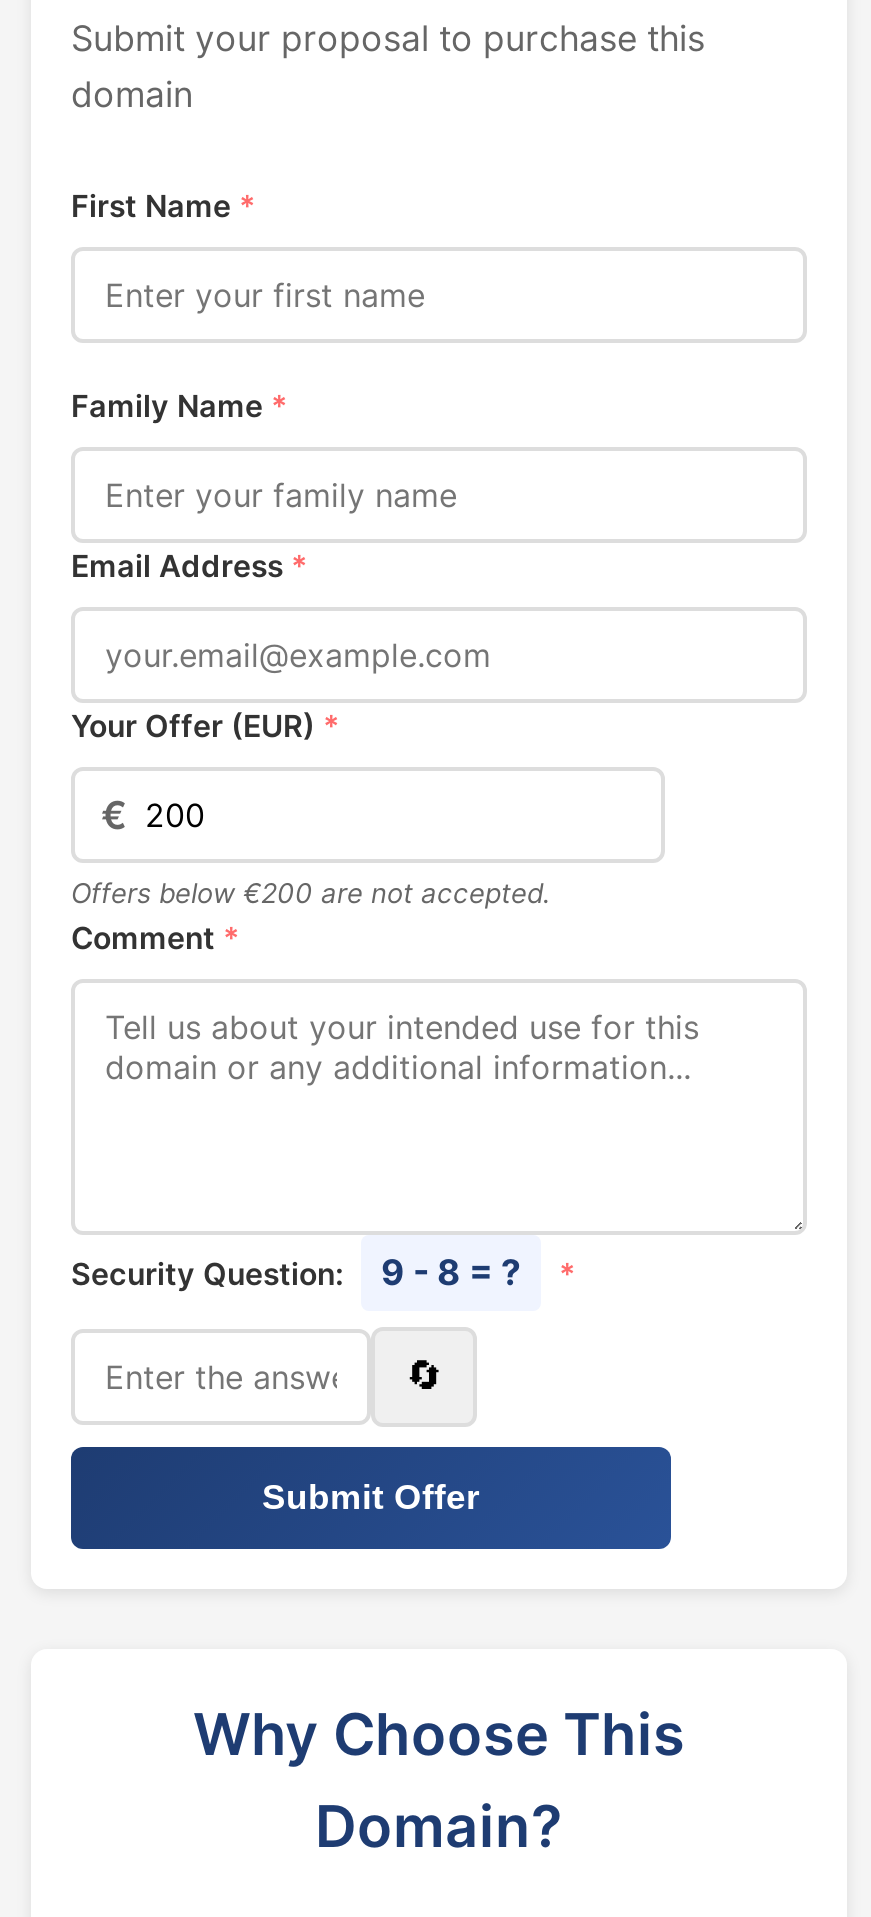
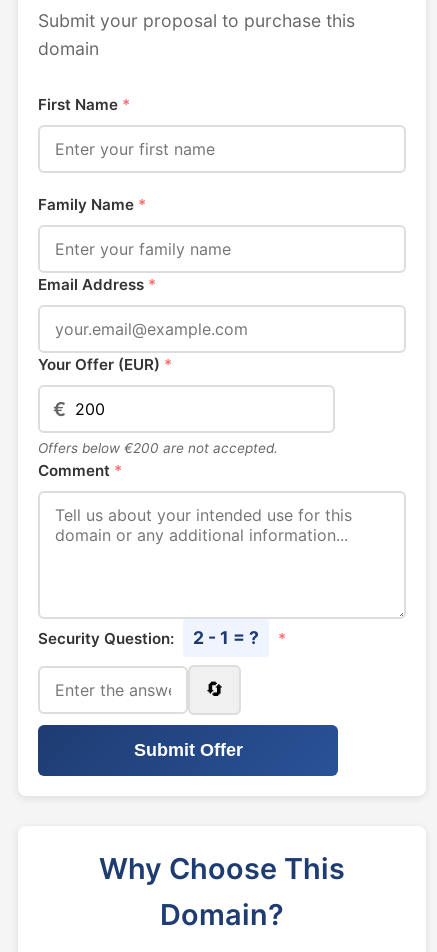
[381,1251,521,1293] 9 - 8 = ? -> [193,627,259,648] 2 - 1 = ?

